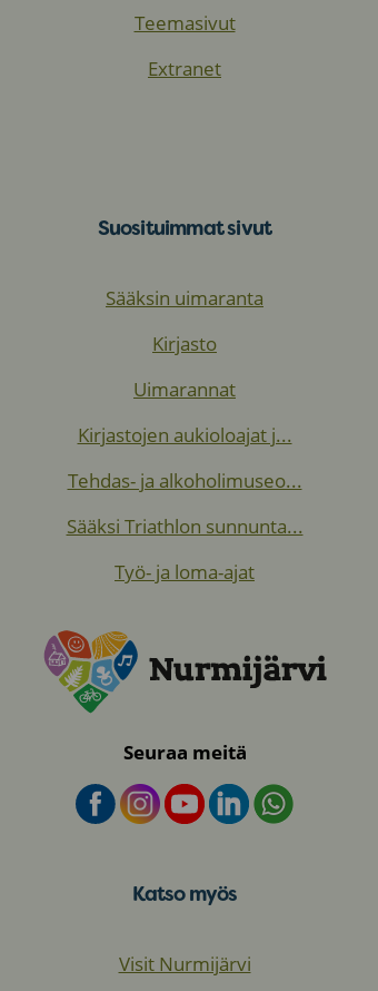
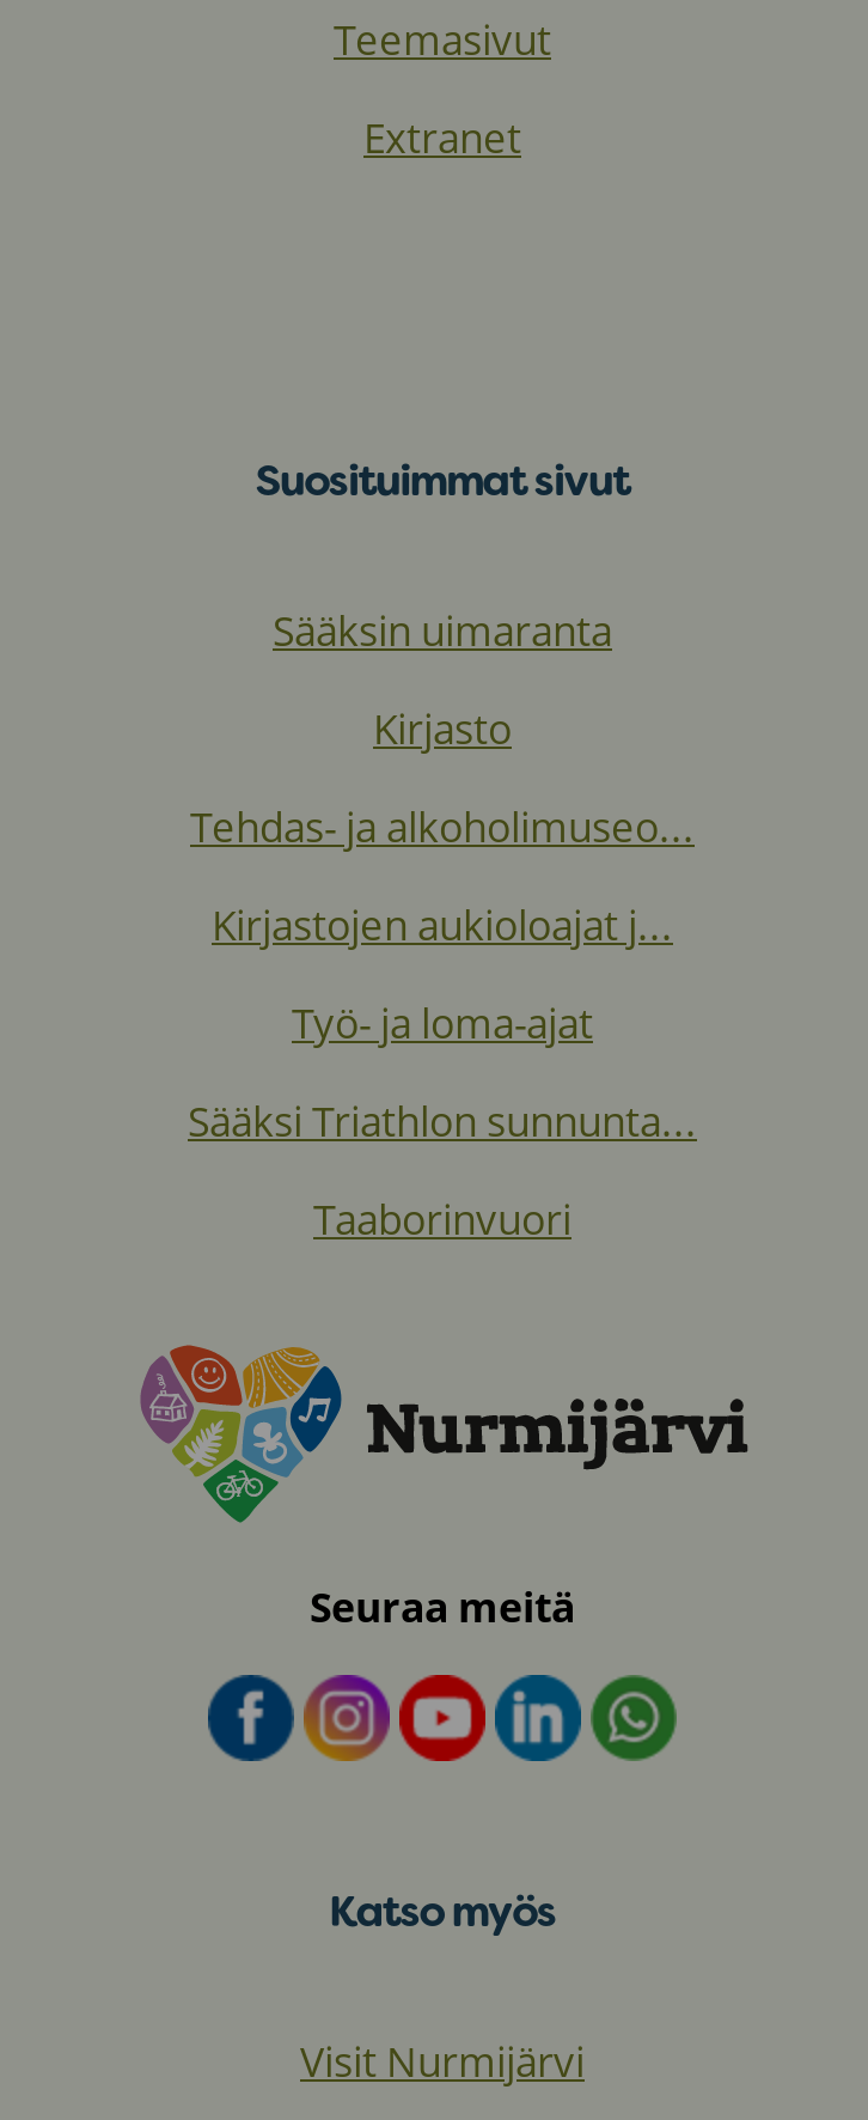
[133,377,236,402] Uimarannat -> none
moved [67,468,302,493] -> [190,800,695,855]: Tehdas- ja alkoholimuseo...
none -> [313,1192,571,1247] Taaborinvuori
moved [115,559,255,585] -> [292,996,593,1051]: Työ- ja loma-ajat

